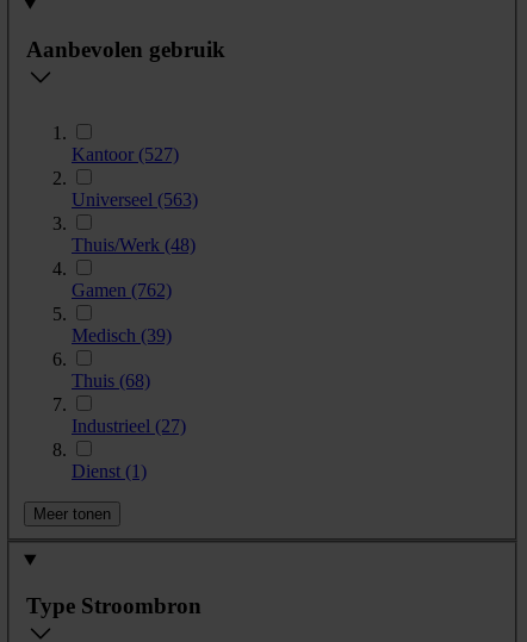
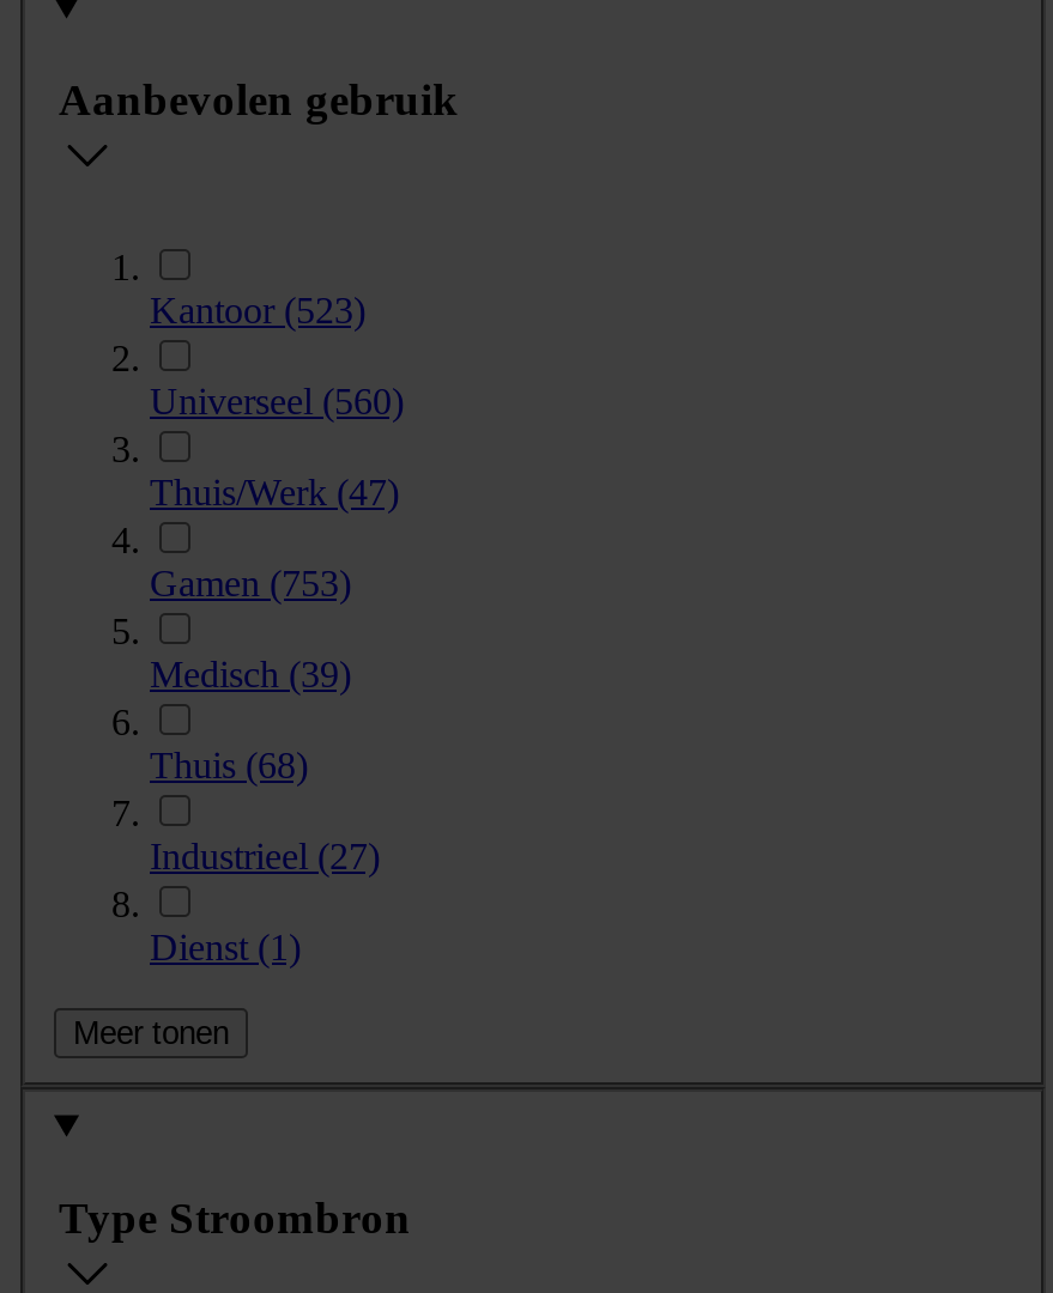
[72,144,179,164] Kantoor (527) -> [150,289,365,330] Kantoor (523)
[72,189,198,210] Universeel (563) -> [150,380,404,421] Universeel (560)
[72,235,196,255] Thuis/Werk (48) -> [150,471,399,512] Thuis/Werk (47)
[72,280,172,300] Gamen (762) -> [150,562,351,603] Gamen (753)

